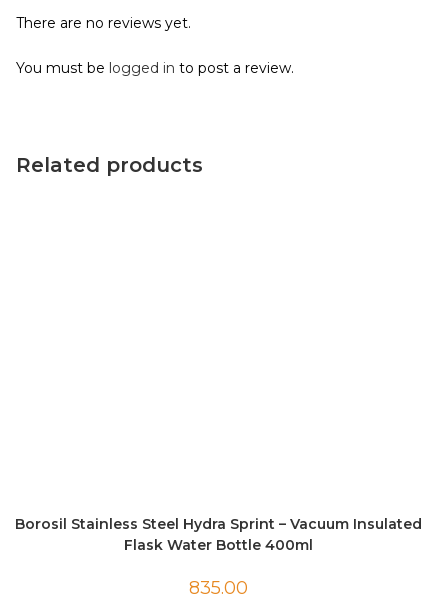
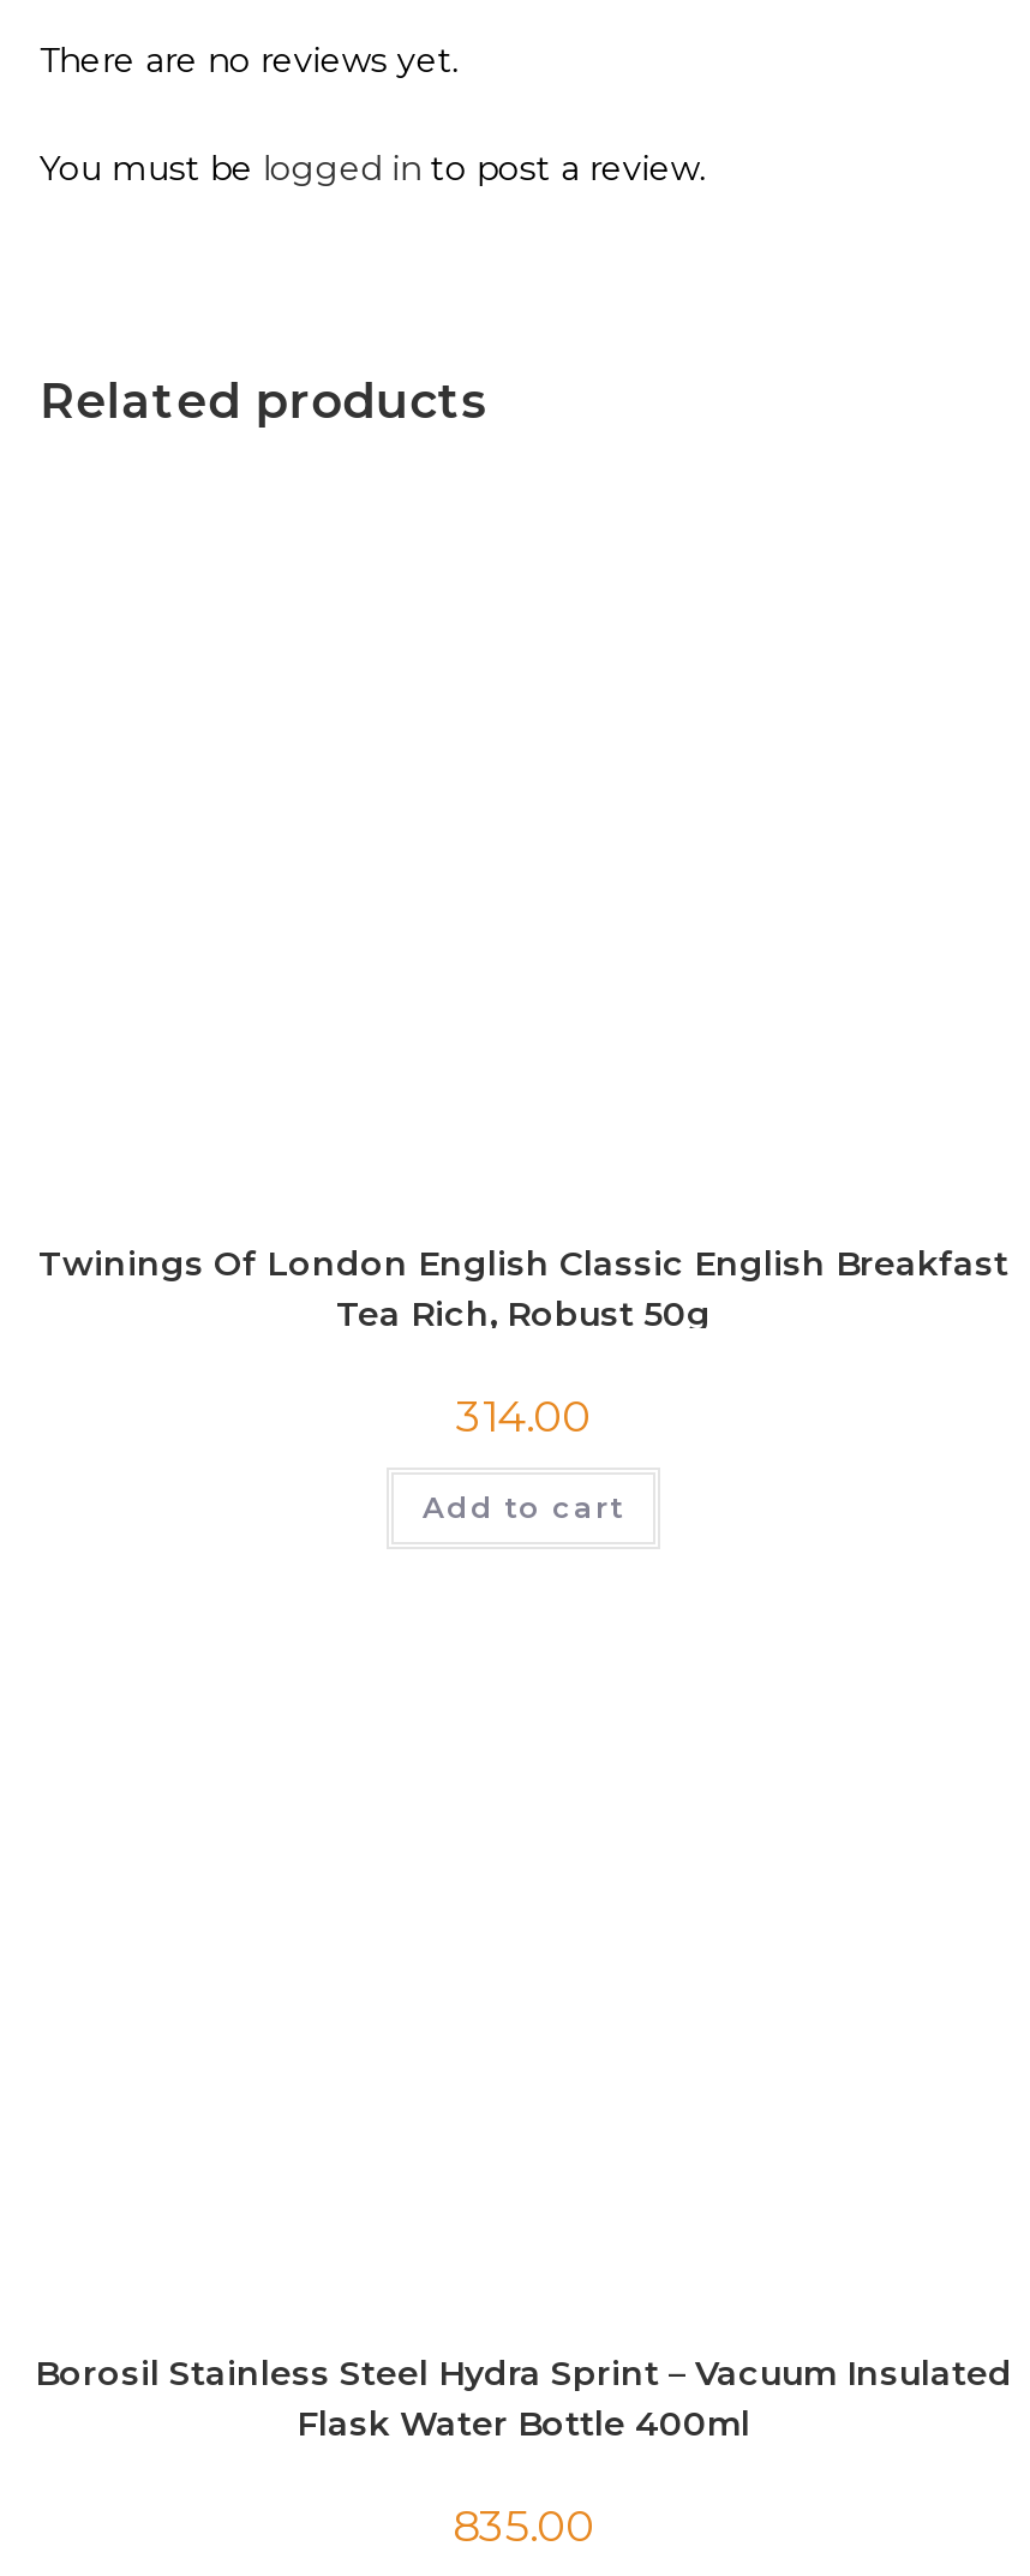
none -> [38,1241,1008,1525] Twinings Of London English Classic English Breakfast | Tea Rich, Robust 50g | 314.00 | Add to cart

